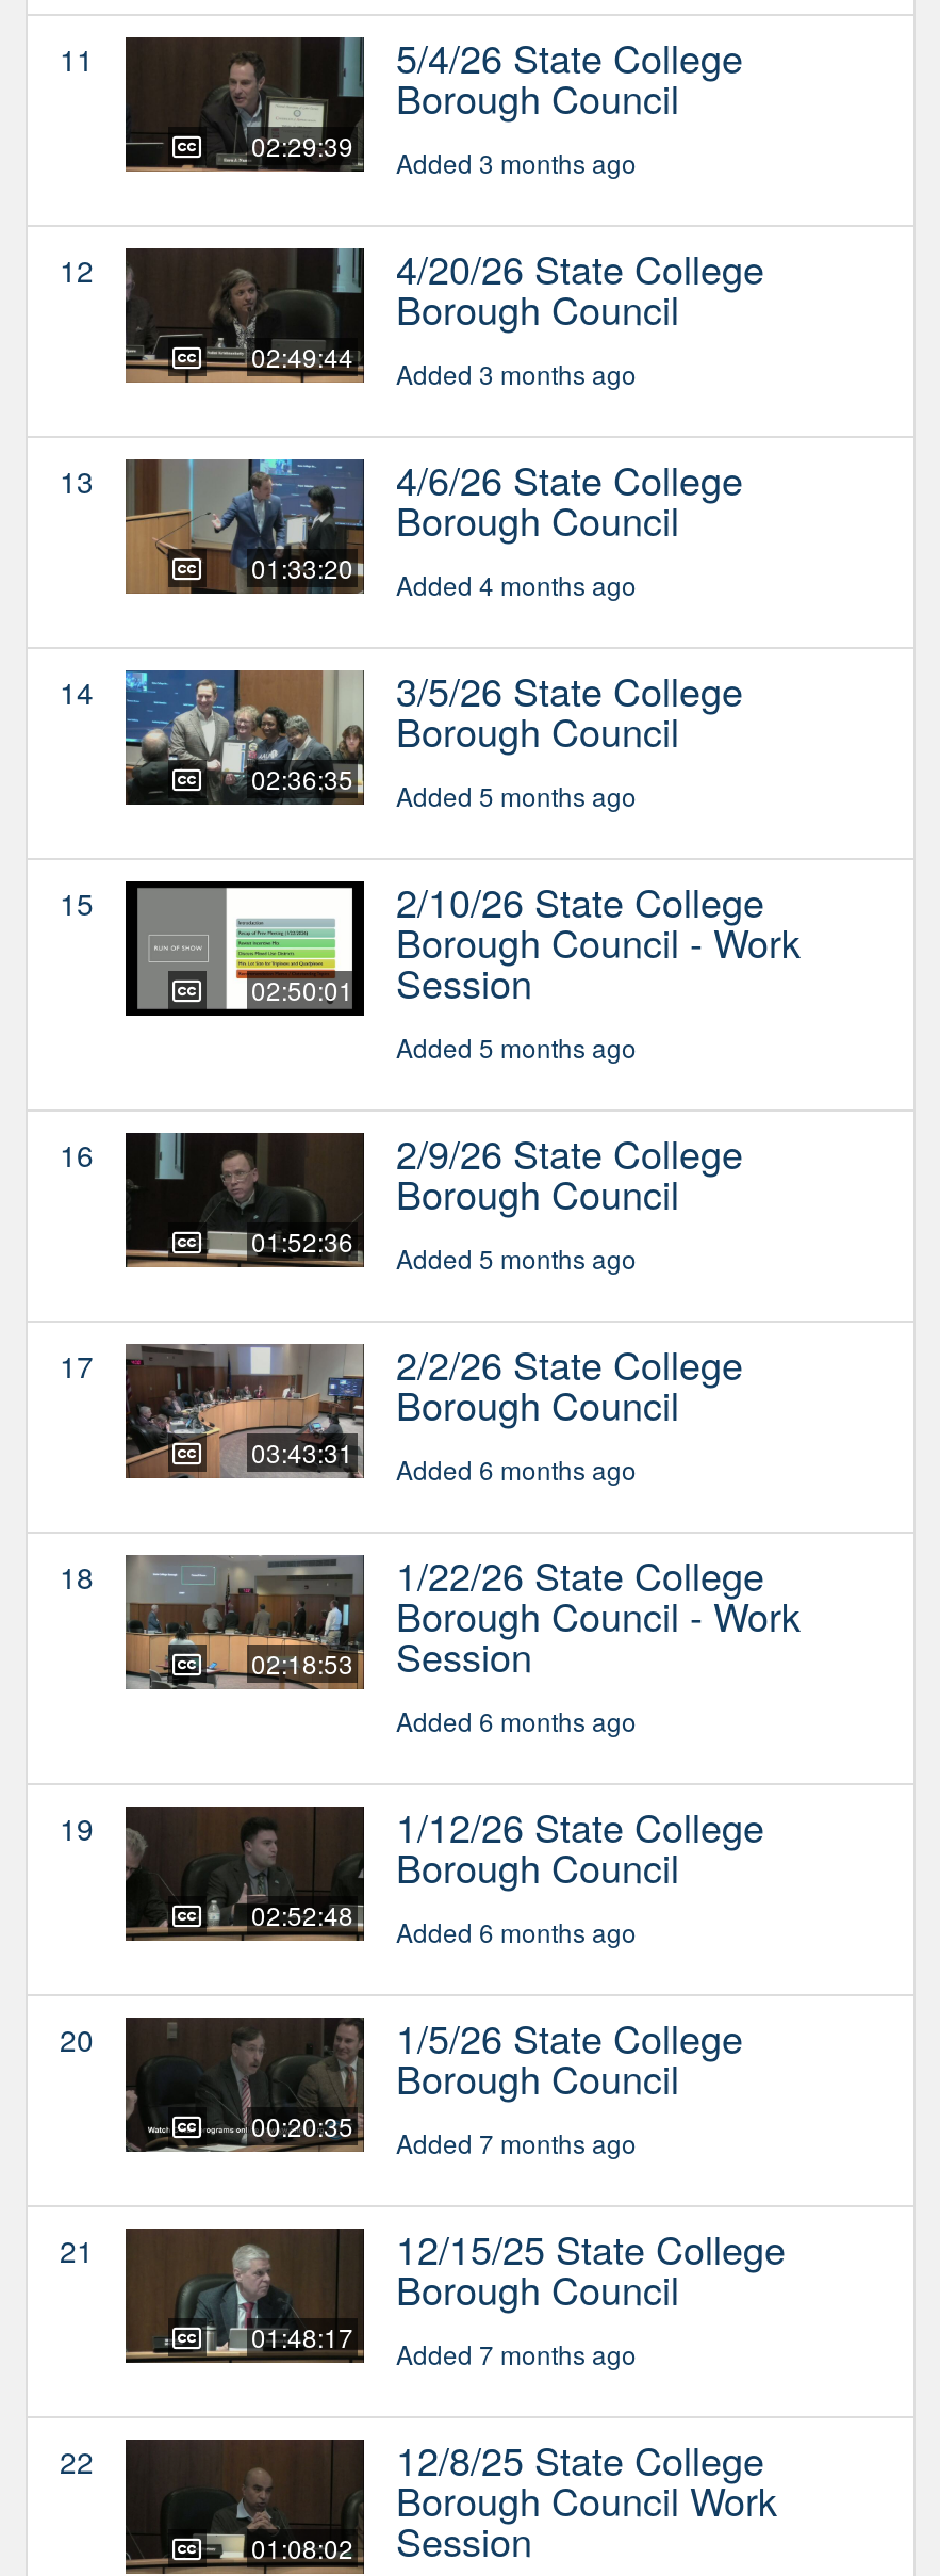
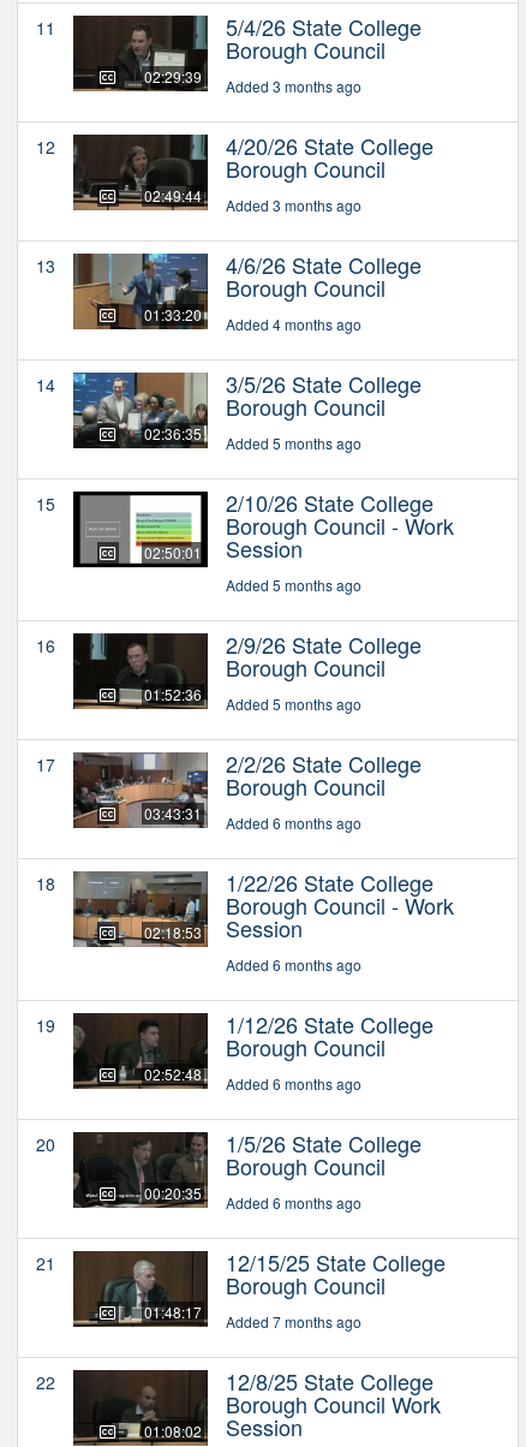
[396,2123,637,2159] Added 7 months ago -> [226,1192,361,1212] Added 6 months ago

